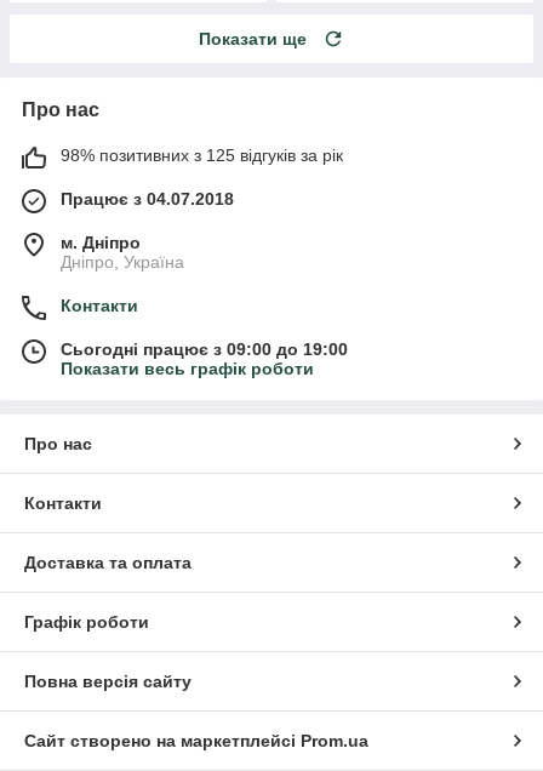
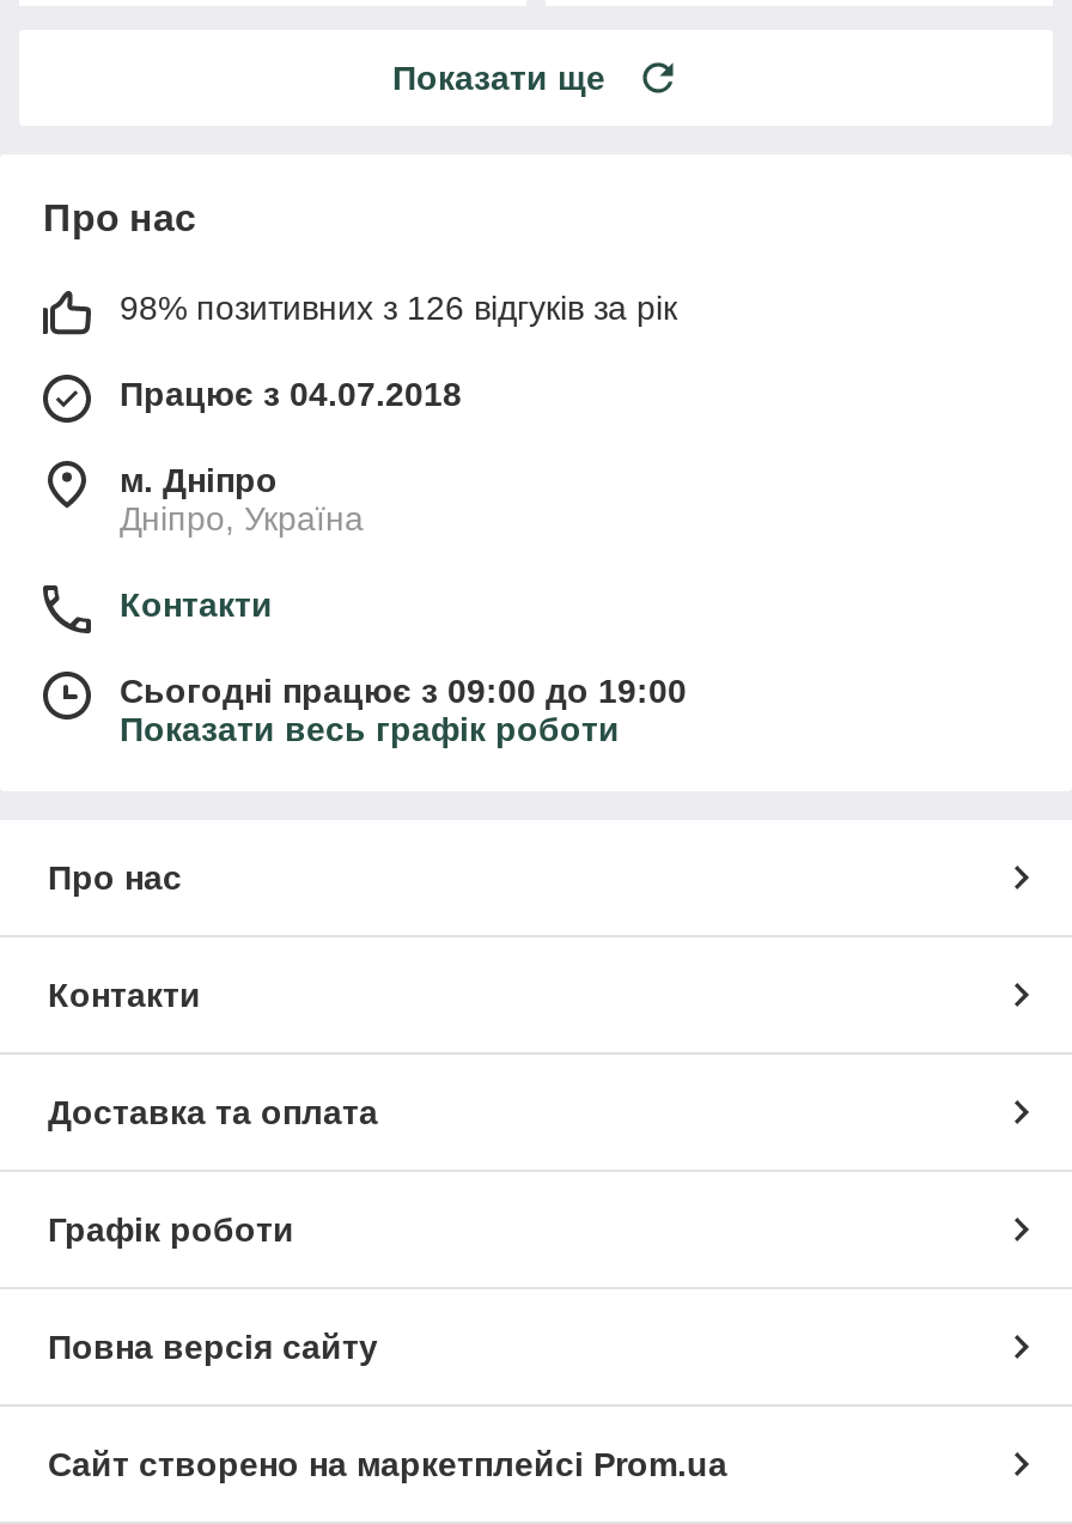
[61,146,343,165] 98% позитивних з 125 відгуків за рік -> [120,289,677,328] 98% позитивних з 126 відгуків за рік

